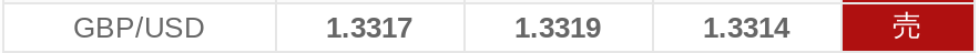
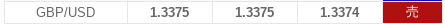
[326,11,412,44] 1.3317 -> [150,5,189,20] 1.3375
[514,11,601,44] 1.3319 -> [235,5,274,20] 1.3375
[703,11,789,44] 1.3314 -> [320,5,359,20] 1.3374

